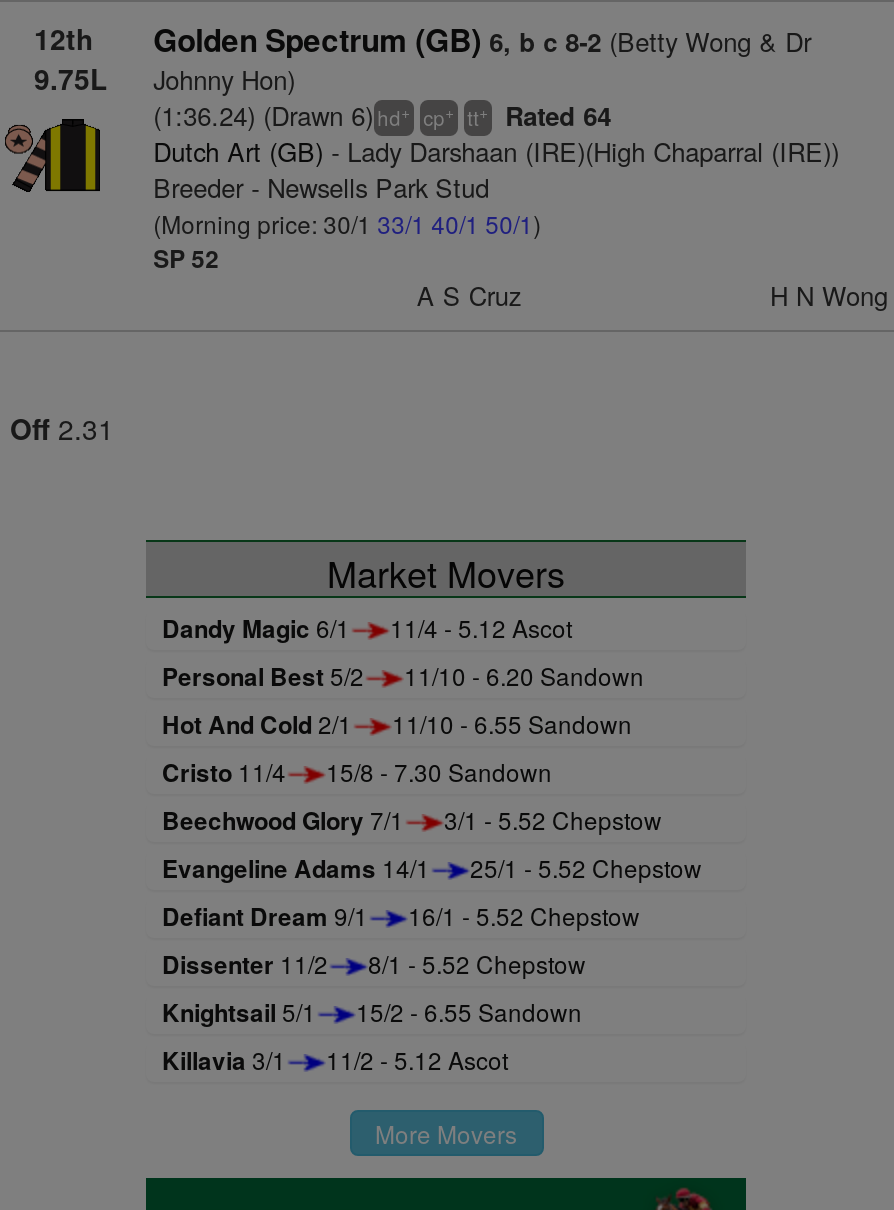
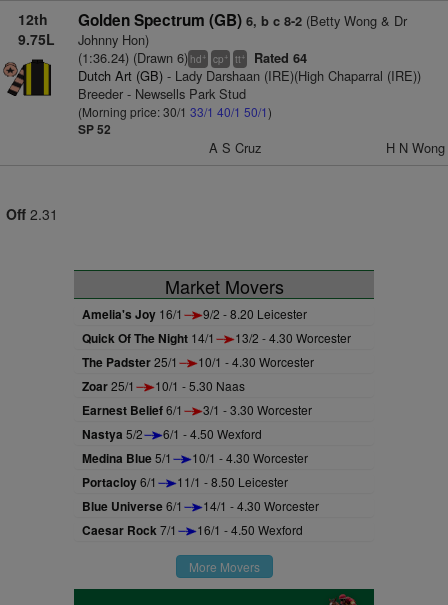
[162,610,702,1078] Dandy Magic 6/1 | 11/4 - 5.12 Ascot | Personal Best 5/2 | 11/10 - 6.20 Sandown | Hot And Cold 2/1 | 11/10 - 6.55 Sandown | Cristo 11/4 | 15/8 - 7.30 Sandown | Beechwood Glory 7/1 | 3/1 - 5.52 Chepstow | Evangeline Adams 14/1 | 25/1 - 5.52 Chepstow | Defiant Dream 9/1 | 16/1 - 5.52 Chepstow | Dissenter 11/2 | 8/1 - 5.52 Chepstow | Knightsail 5/1 | 15/2 - 6.55 Sandown | Killavia 3/1 | 11/2 - 5.12 Ascot -> [82,305,351,539] Amelia's Joy 16/1 | 9/2 - 8.20 Leicester | Quick Of The Night 14/1 | 13/2 - 4.30 Worcester | The Padster 25/1 | 10/1 - 4.30 Worcester | Zoar 25/1 | 10/1 - 5.30 Naas | Earnest Belief 6/1 | 3/1 - 3.30 Worcester | Nastya 5/2 | 6/1 - 4.50 Wexford | Medina Blue 5/1 | 10/1 - 4.30 Worcester | Portacloy 6/1 | 11/1 - 8.50 Leicester | Blue Universe 6/1 | 14/1 - 4.30 Worcester | Caesar Rock 7/1 | 16/1 - 4.50 Wexford

